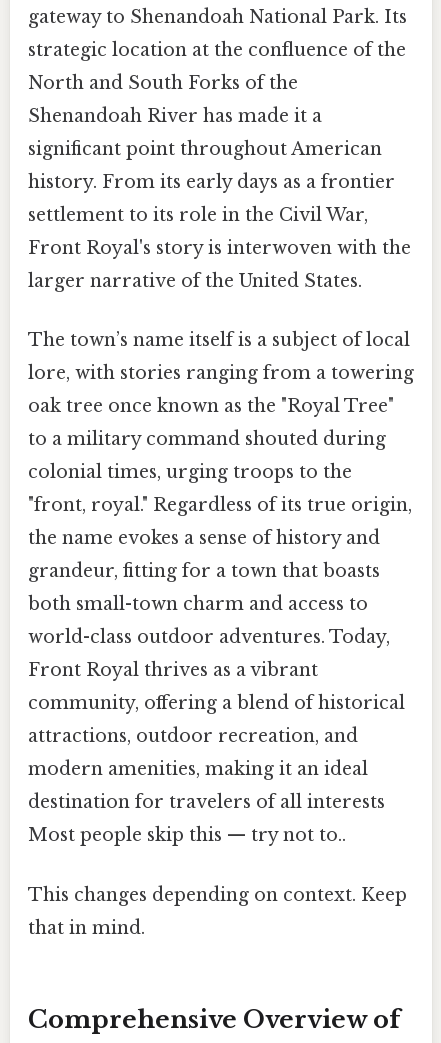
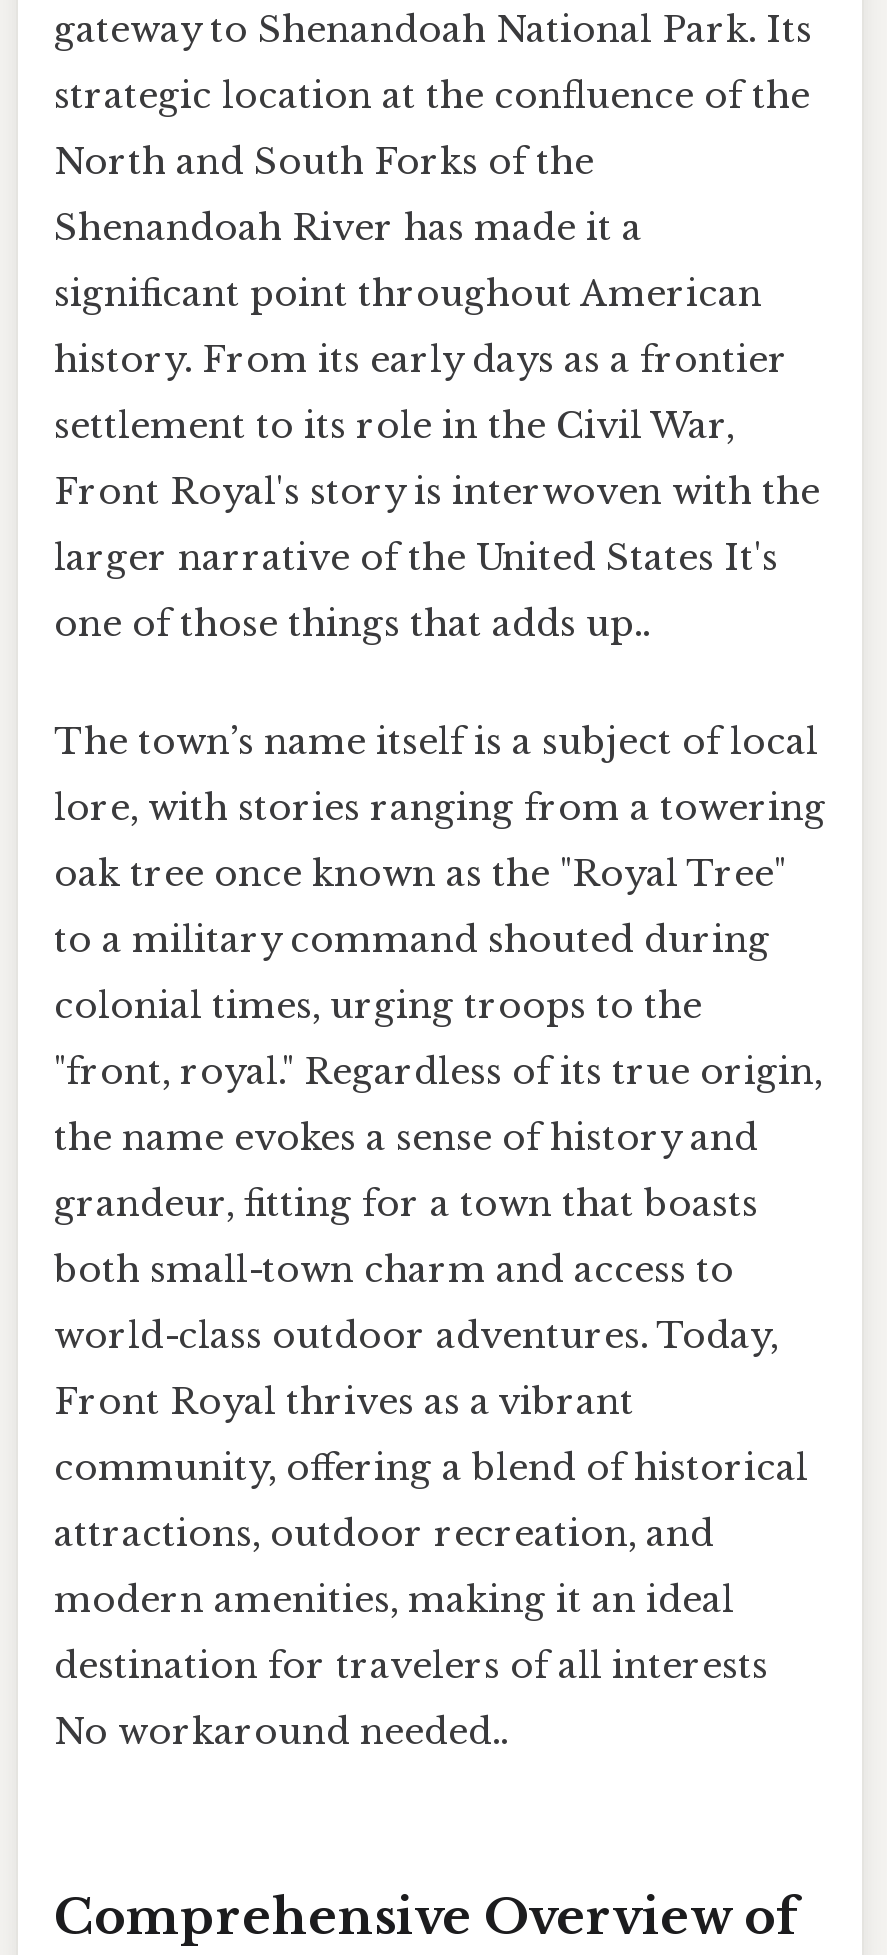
[28,270,362,292] larger narrative of the United States. -> [54,536,778,646] larger narrative of the United States It's | one of those things that adds up..
moved [28,329,414,813] -> [54,721,826,1689]: The town’s name itself is a subject of local | lore, with stories ranging from a towering | oak tree once known as the "Royal Tree" | ... | modern amenities, making it an ideal | destination for travelers of all interests
[28,824,407,939] Most people skip this — try not to.. | This changes depending on context. Keep | that in mind. -> [54,1711,508,1755] No workaround needed..

